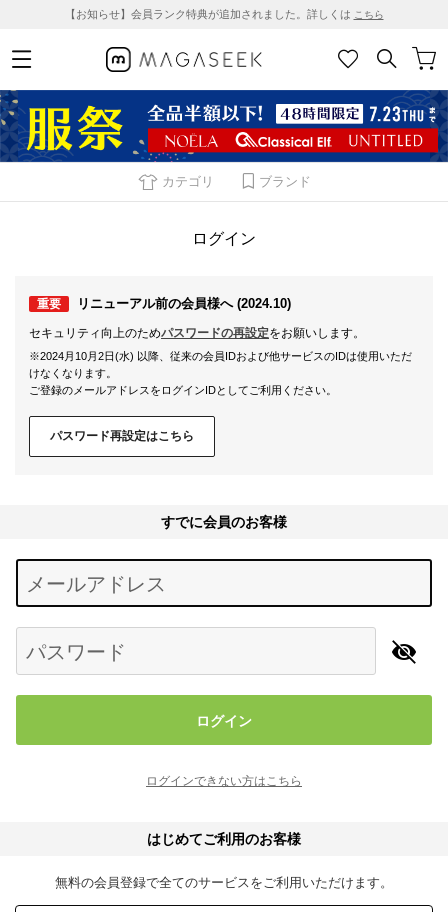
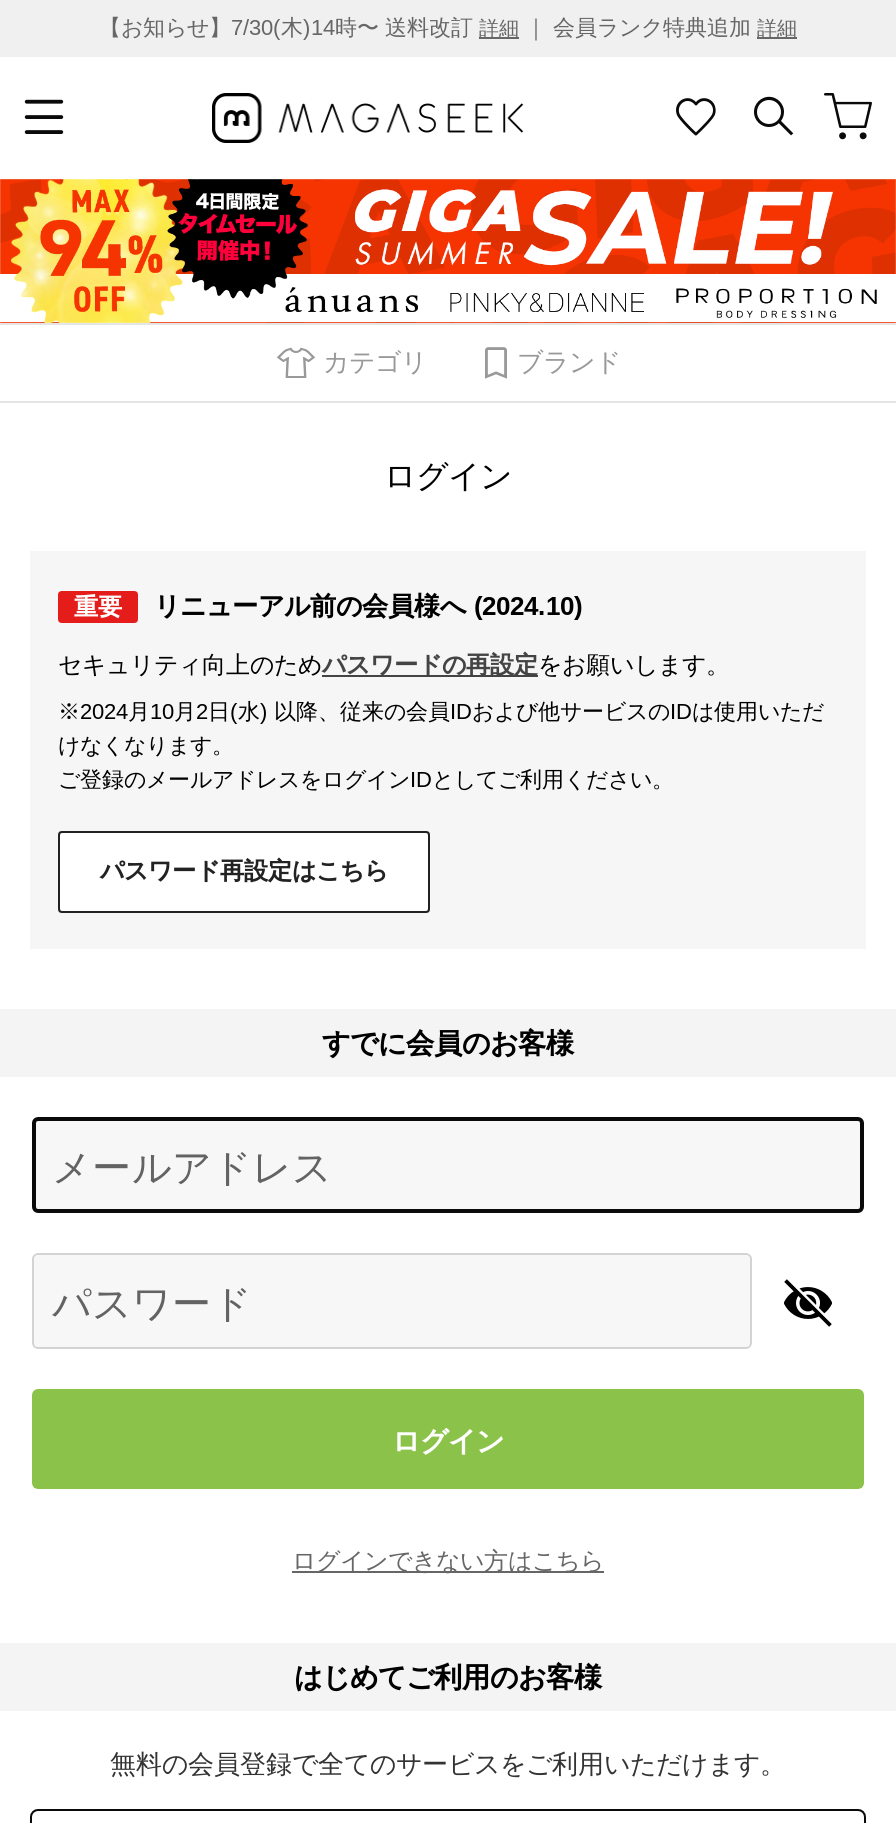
[64,8,383,20] 【お知らせ】会員ランク特典が追加されました。詳しくはこちら -> [99,15,797,39] 【お知らせ】7/30(木)14時〜 送料改訂詳細｜ 会員ランク特典追加詳細
[3,89,445,163] [image] -> [6,177,890,325] [image]

